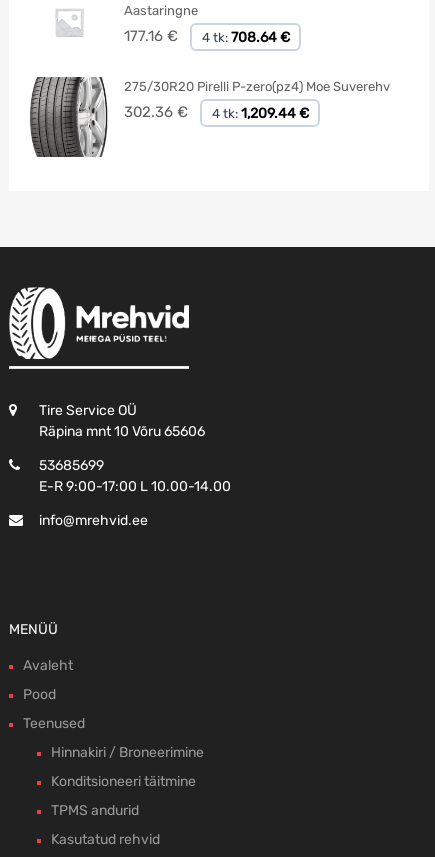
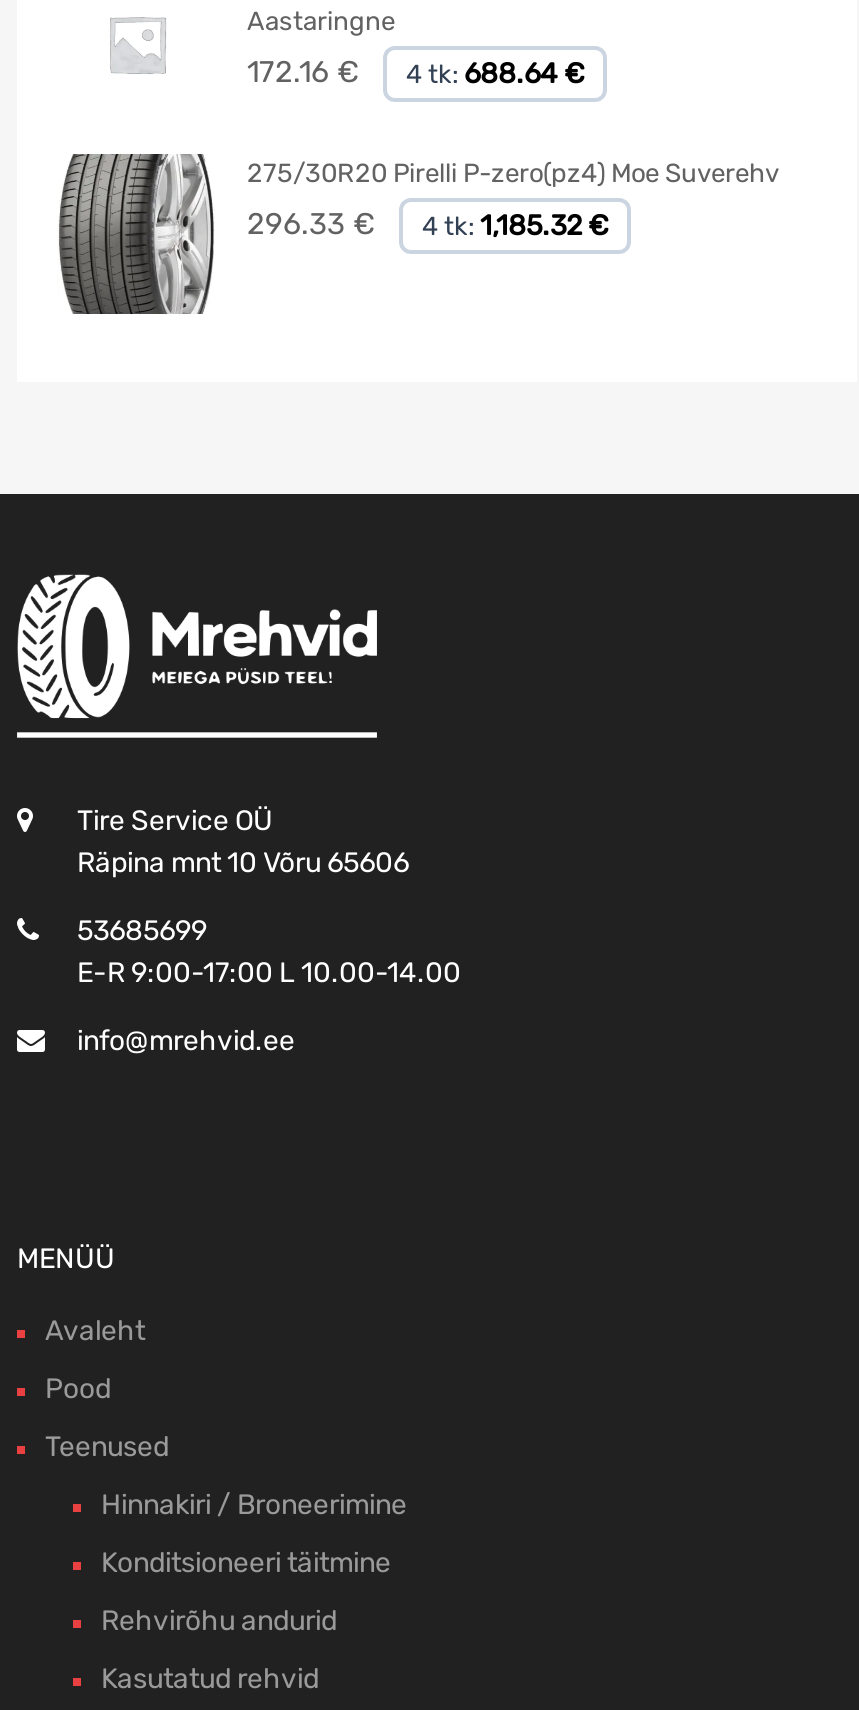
[124,26,178,44] 177.16 € -> [247,53,359,89] 172.16 €
[201,28,289,45] 4 tk: 708.64 € -> [406,56,584,90] 4 tk: 688.64 €
[124,102,188,120] 302.36 € -> [247,205,375,241] 296.33 €
[211,104,308,121] 4 tk: 1,209.44 € -> [422,208,608,242] 4 tk: 1,185.32 €
[51,802,139,819] TPMS andurid -> [101,1604,337,1638] Rehvirõhu andurid

